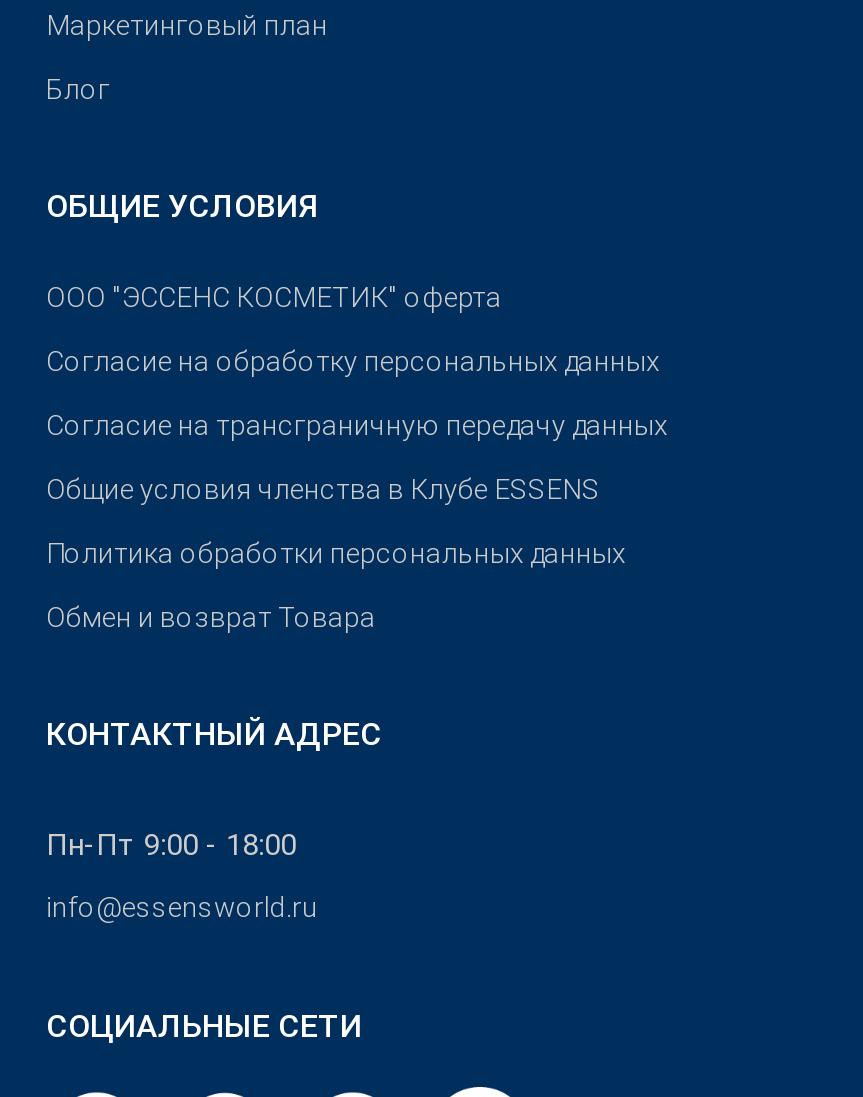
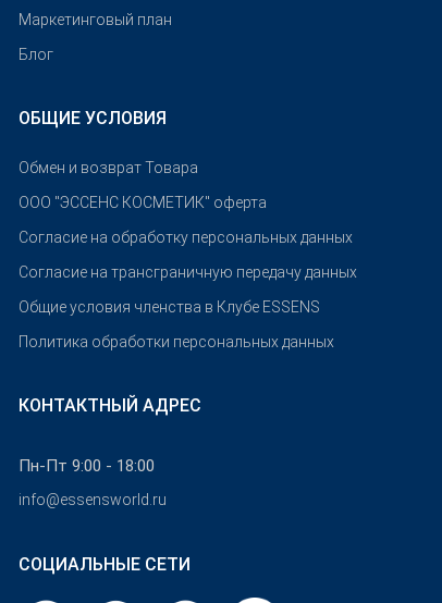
moved [46,345,668,569] -> [19,229,357,350]: Согласие на обработку персональных данных | Согласие на трансграничную передачу данных | Общие условия членства в Клубе ESSENS | Политика обработки персональных данных
moved [46,601,376,633] -> [19,159,198,176]: Обмен и возврат Товара

